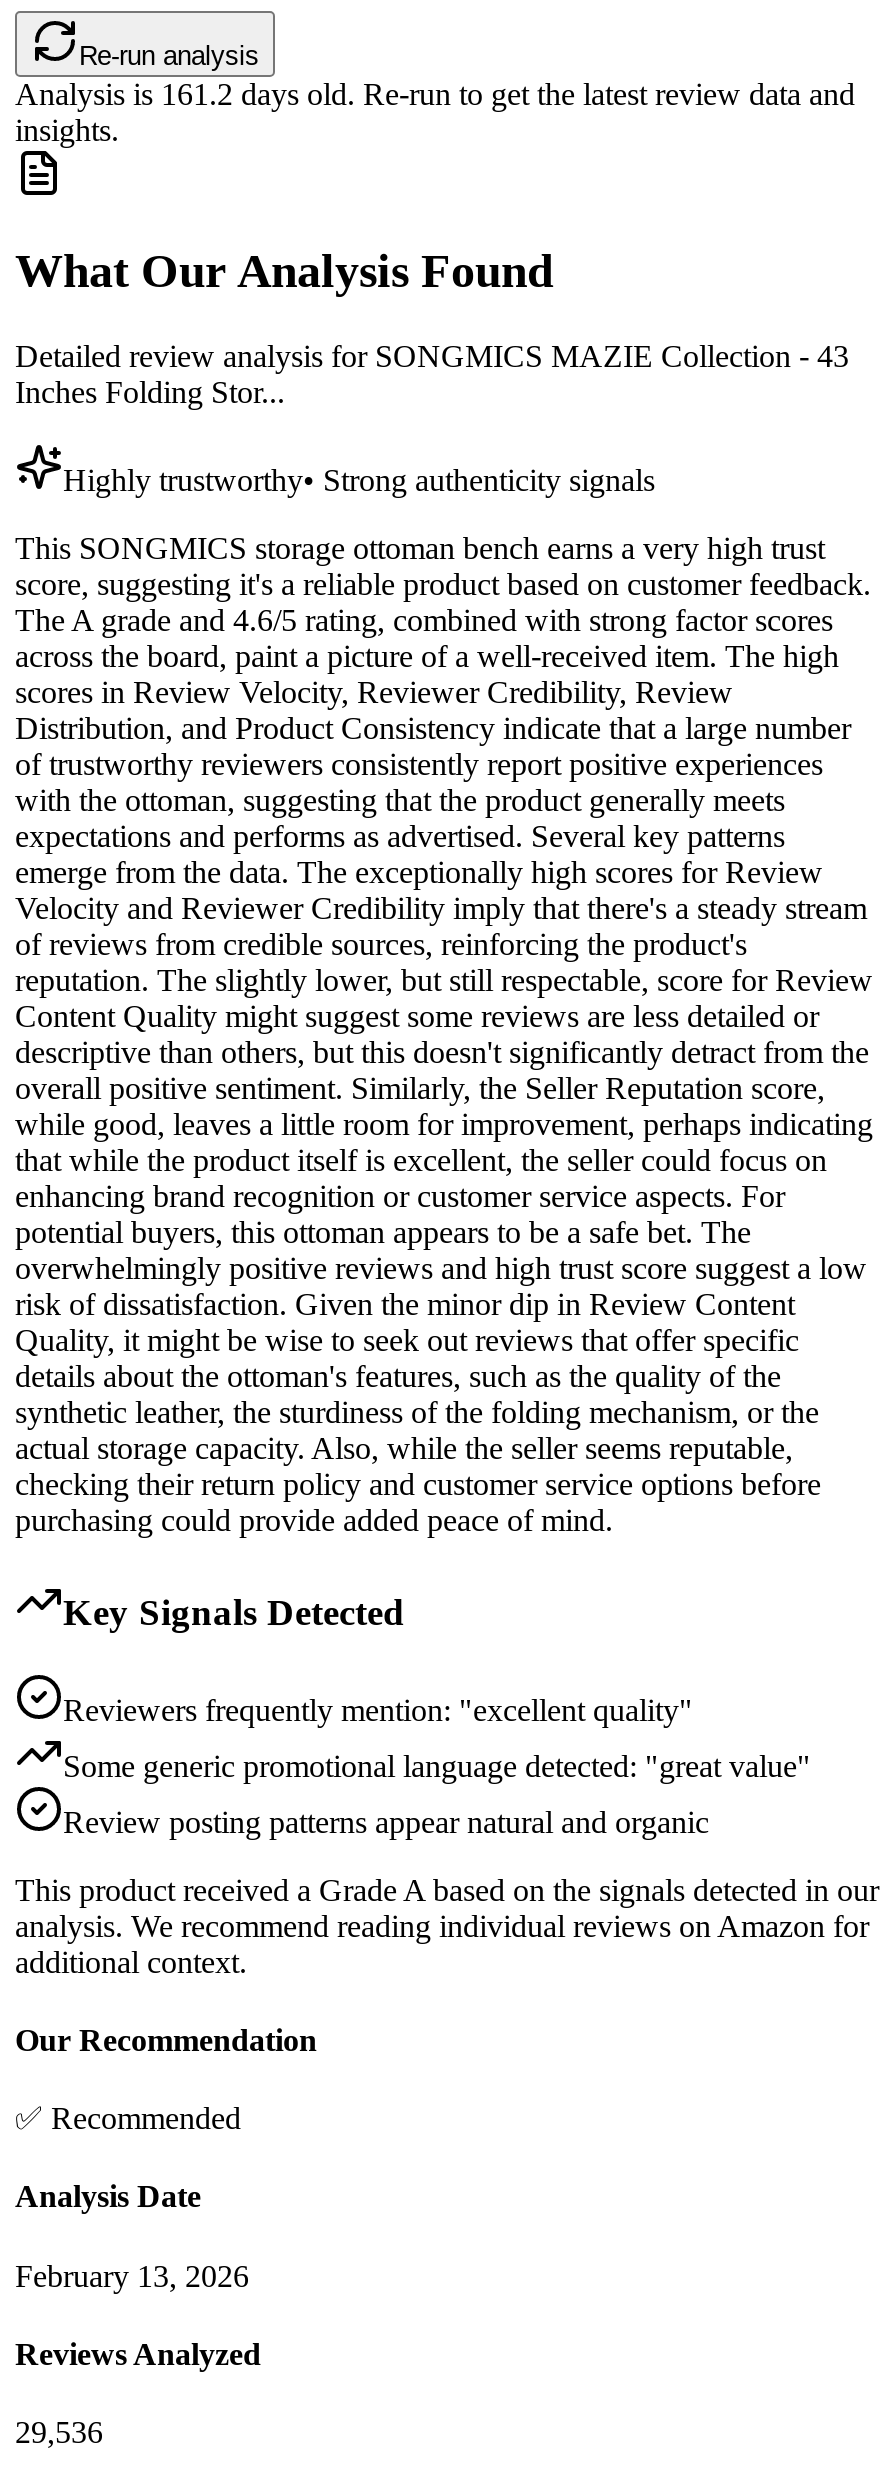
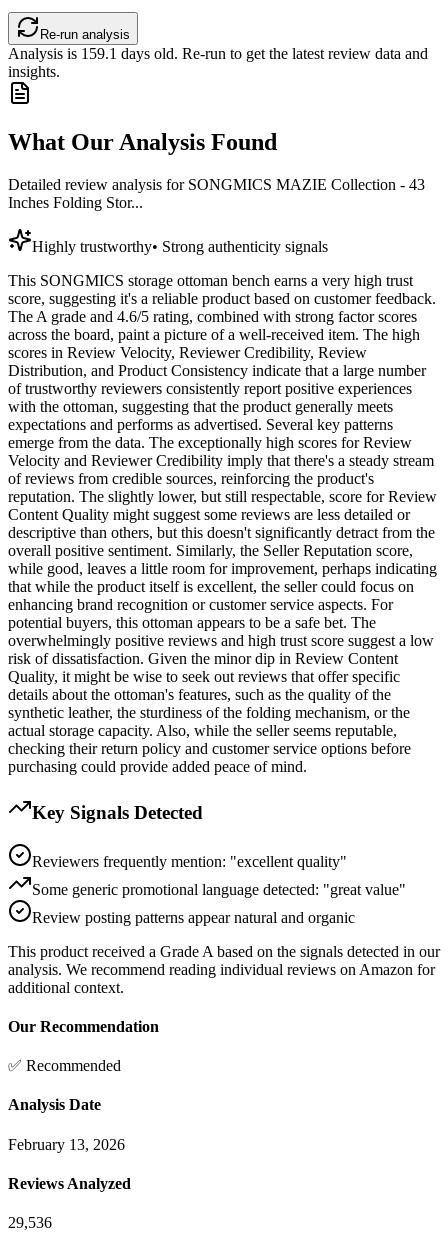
[15,78,855,112] Analysis is161.2days old. Re-run to get the latest review data and -> [8,45,428,62] Analysis is159.1days old. Re-run to get the latest review data and

